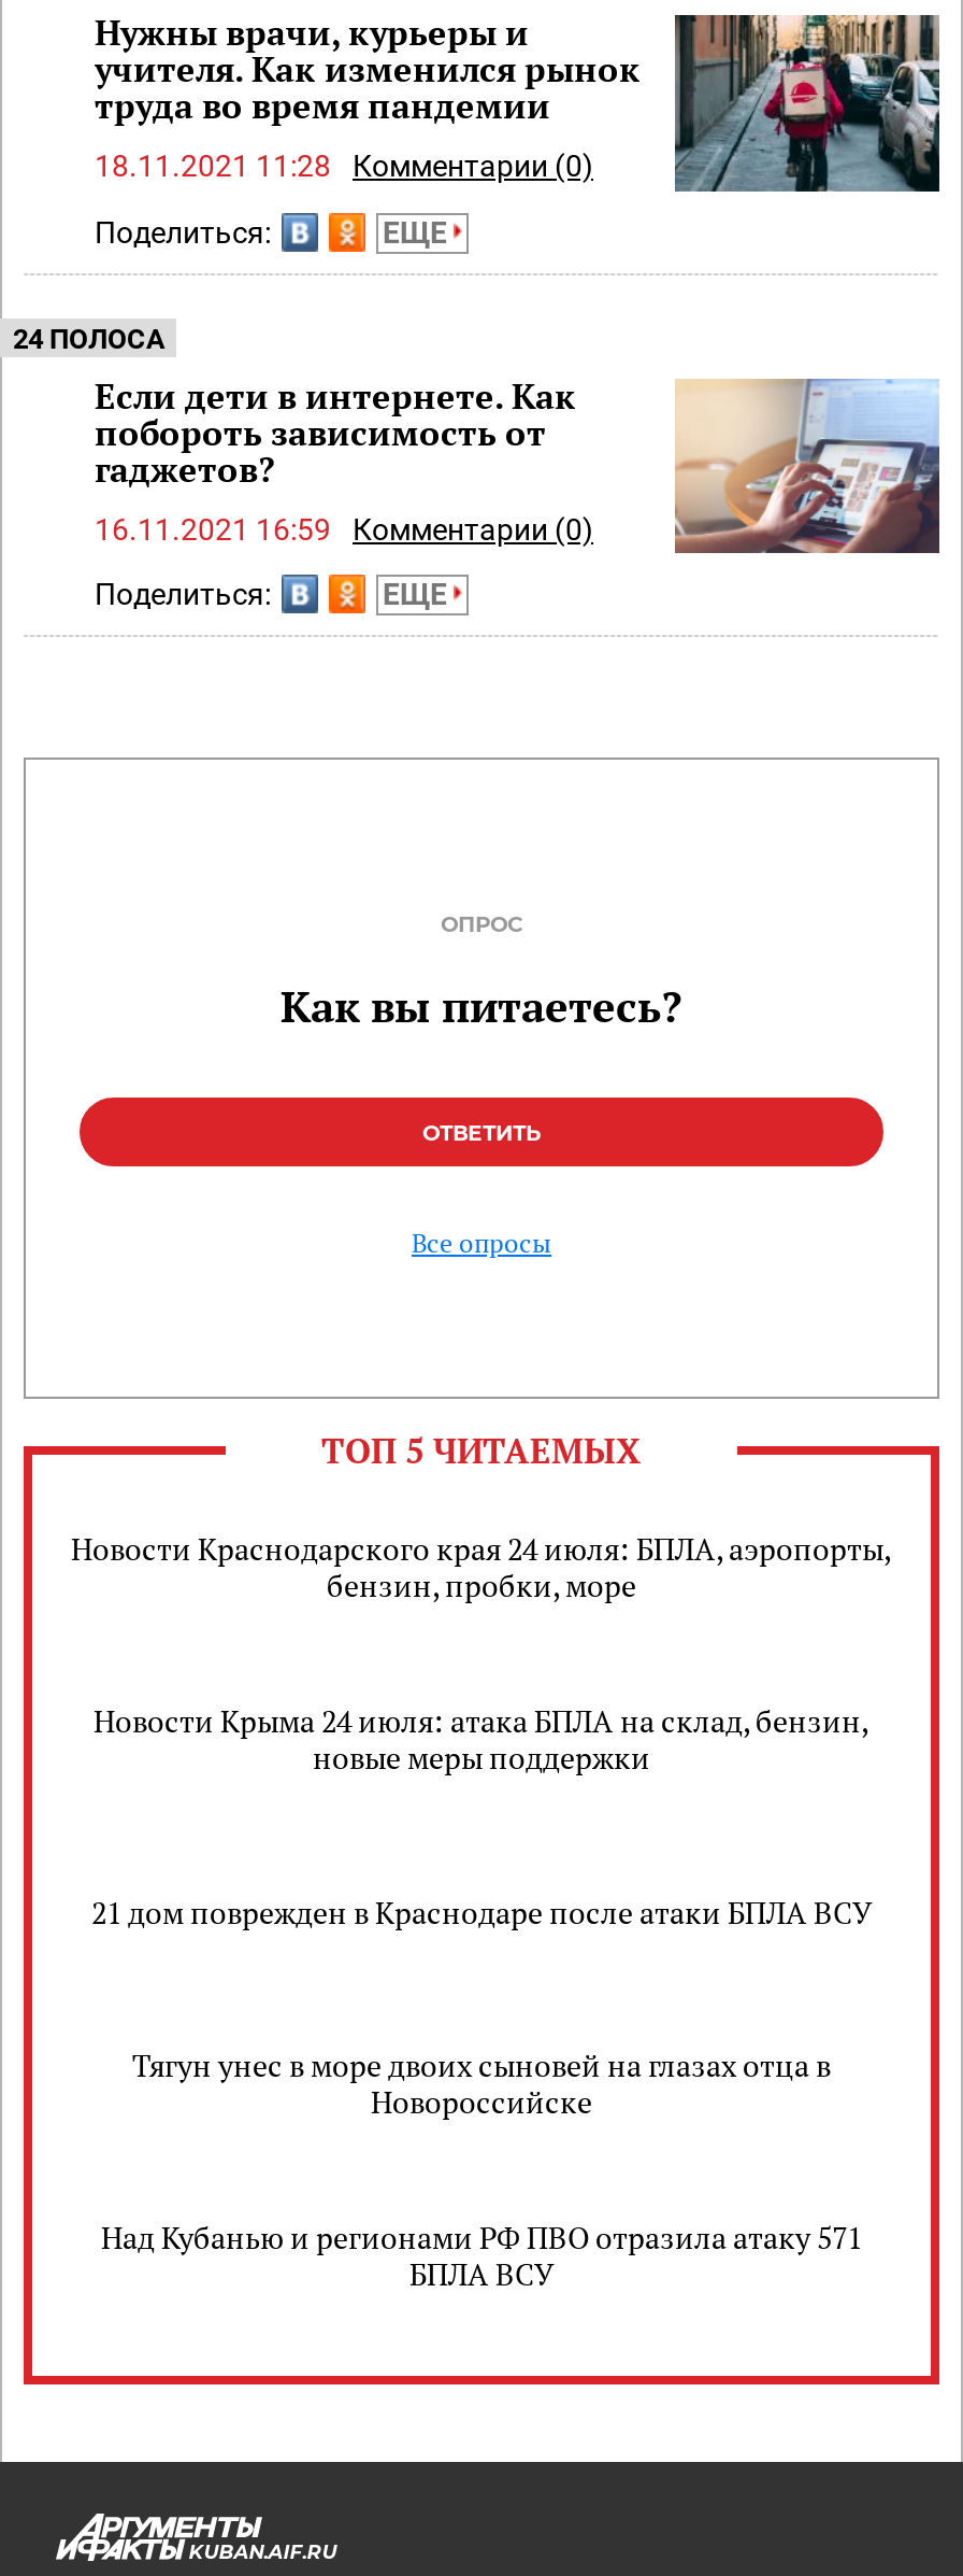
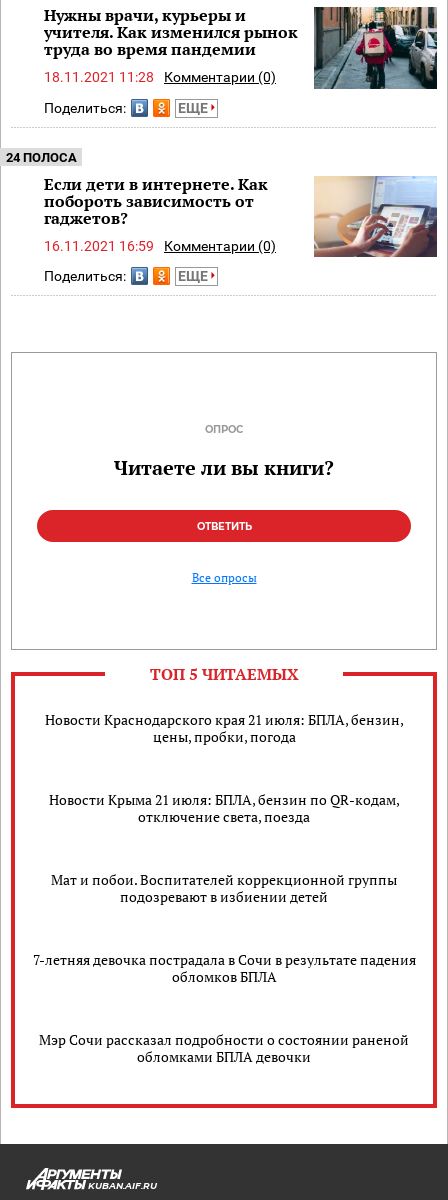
[281,977,682,1035] Как вы питаетесь? -> [114,454,334,481] Читаете ли вы книги?
[71,1528,892,1606] Новости Краснодарского края 24 июля: БПЛА, аэропорты, | бензин, пробки, море -> [44,710,403,746] Новости Краснодарского края 21 июля: БПЛА, бензин, | цены, пробки, погода
[94,1700,869,1778] Новости Крыма 24 июля: атака БПЛА на склад, бензин, | новые меры поддержки -> [48,790,399,826] Новости Крыма 21 июля: БПЛА, бензин по QR-кодам, | отключение света, поезда
[91,1891,872,1932] 21 дом поврежден в Краснодаре после атаки БПЛА ВСУ -> [51,870,397,906] Мат и побои. Воспитателей коррекционной группы | подозревают в избиении детей
[132,2045,831,2122] Тягун унес в море двоих сыновей на глазах отца в | Новороссийске -> [32,950,415,986] 7-летняя девочка пострадала в Сочи в результате падения | обломков БПЛА
[101,2217,862,2294] Над Кубанью и регионами РФ ПВО отразила атаку 571 | БПЛА ВСУ -> [39,1030,409,1066] Мэр Сочи рассказал подробности о состоянии раненой | обломками БПЛА девочки

